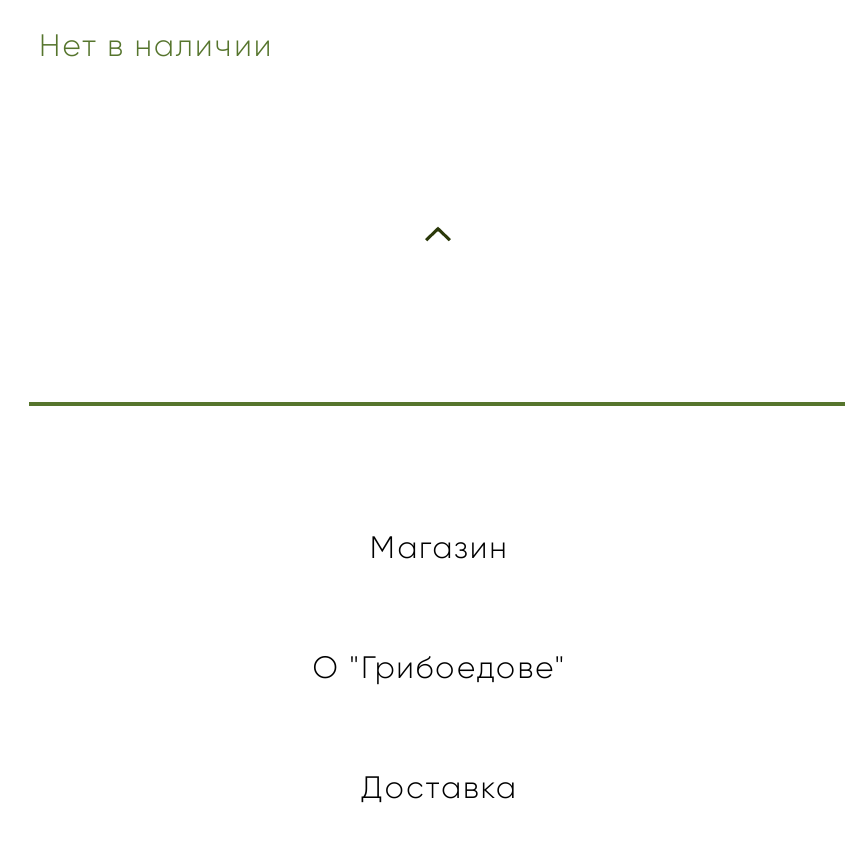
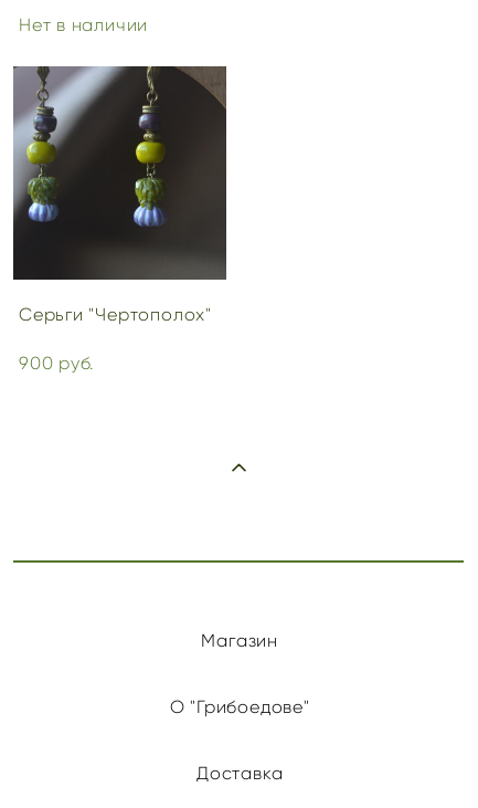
none -> [12,65,227,374] [image] | Серьги "Чертополох" | 900 pуб.

